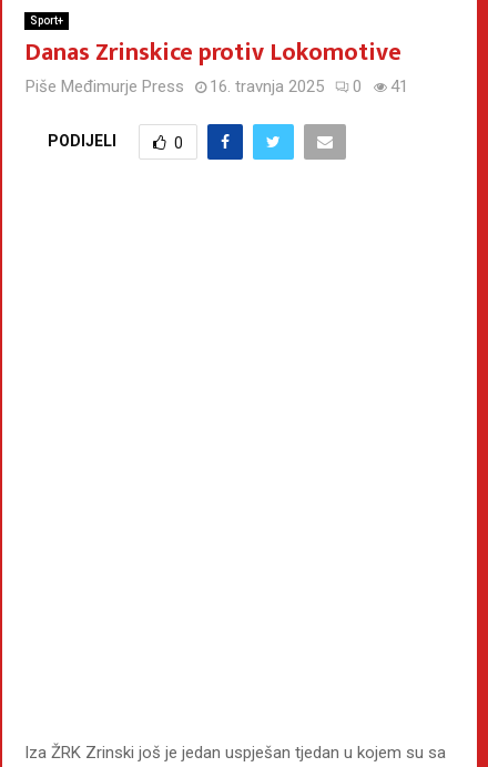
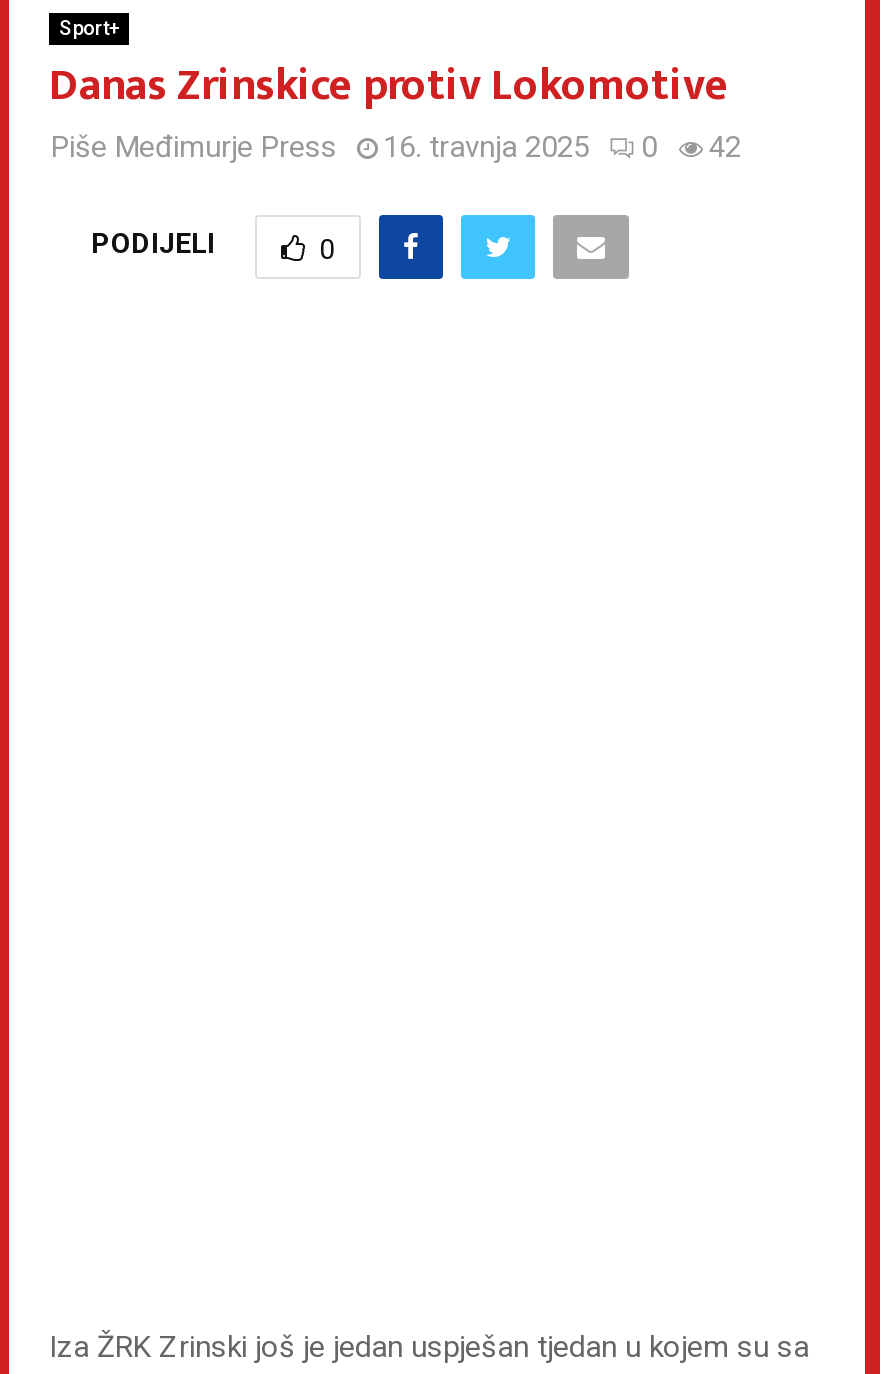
[26,77,408,97] Piše Međimurje Press 16. travnja 2025 0 41 -> [51,129,741,165] Piše Međimurje Press 16. travnja 2025 0 42

